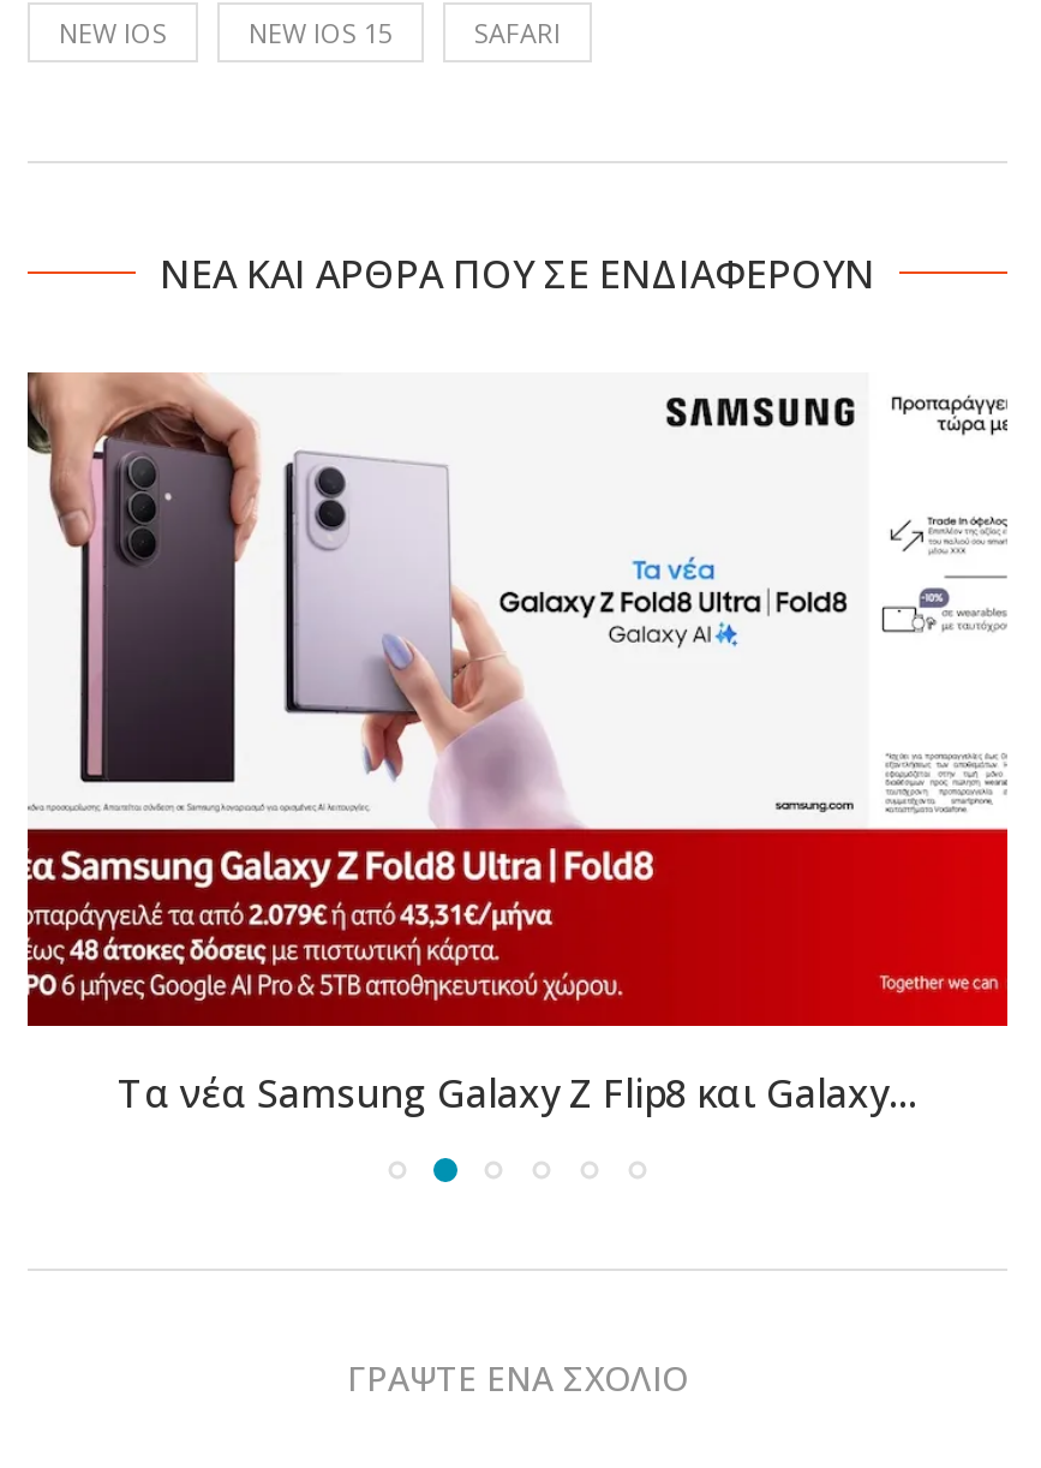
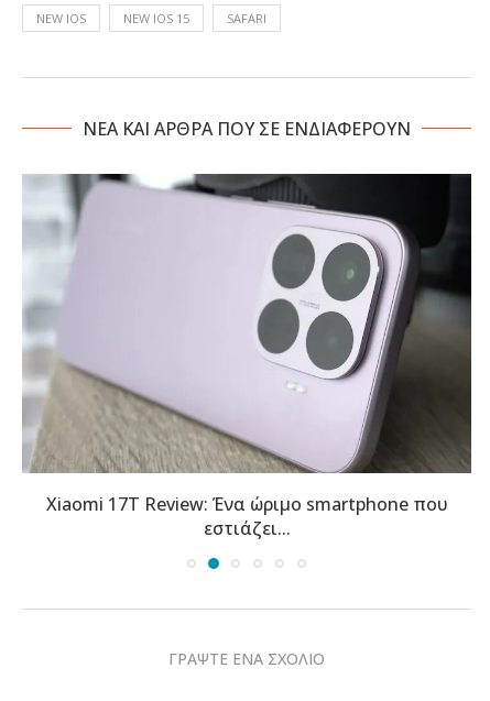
[25,370,1010,1119] [image] | Τα νέα Samsung Galaxy Z Flip8 και Galaxy... -> [22,173,472,540] [image] | Xiaomi 17T Review: Ένα ώριμο smartphone που | εστιάζει...

